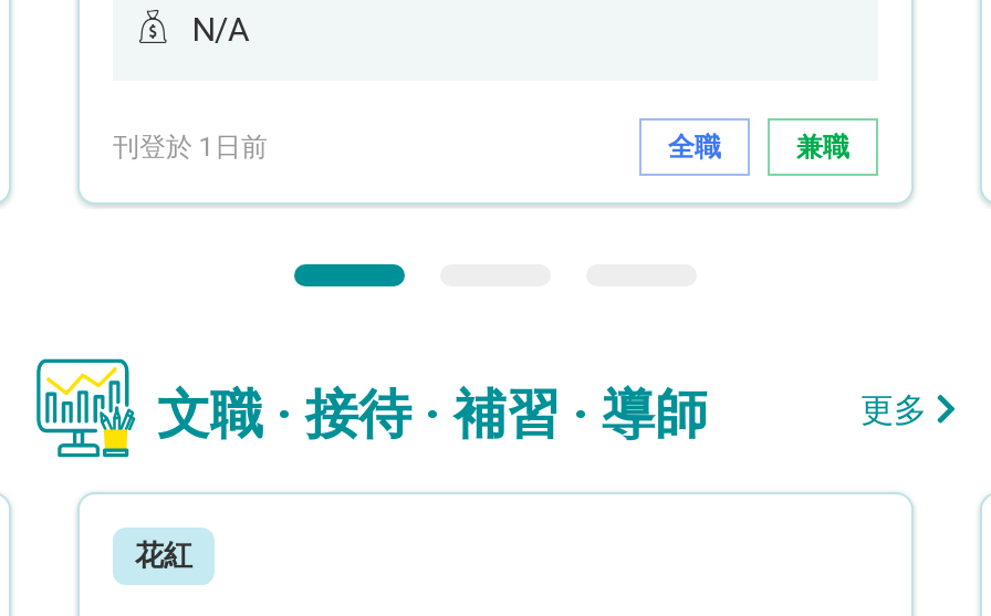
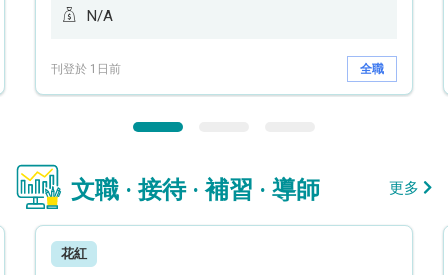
[796,130,849,161] 兼職 -> none

